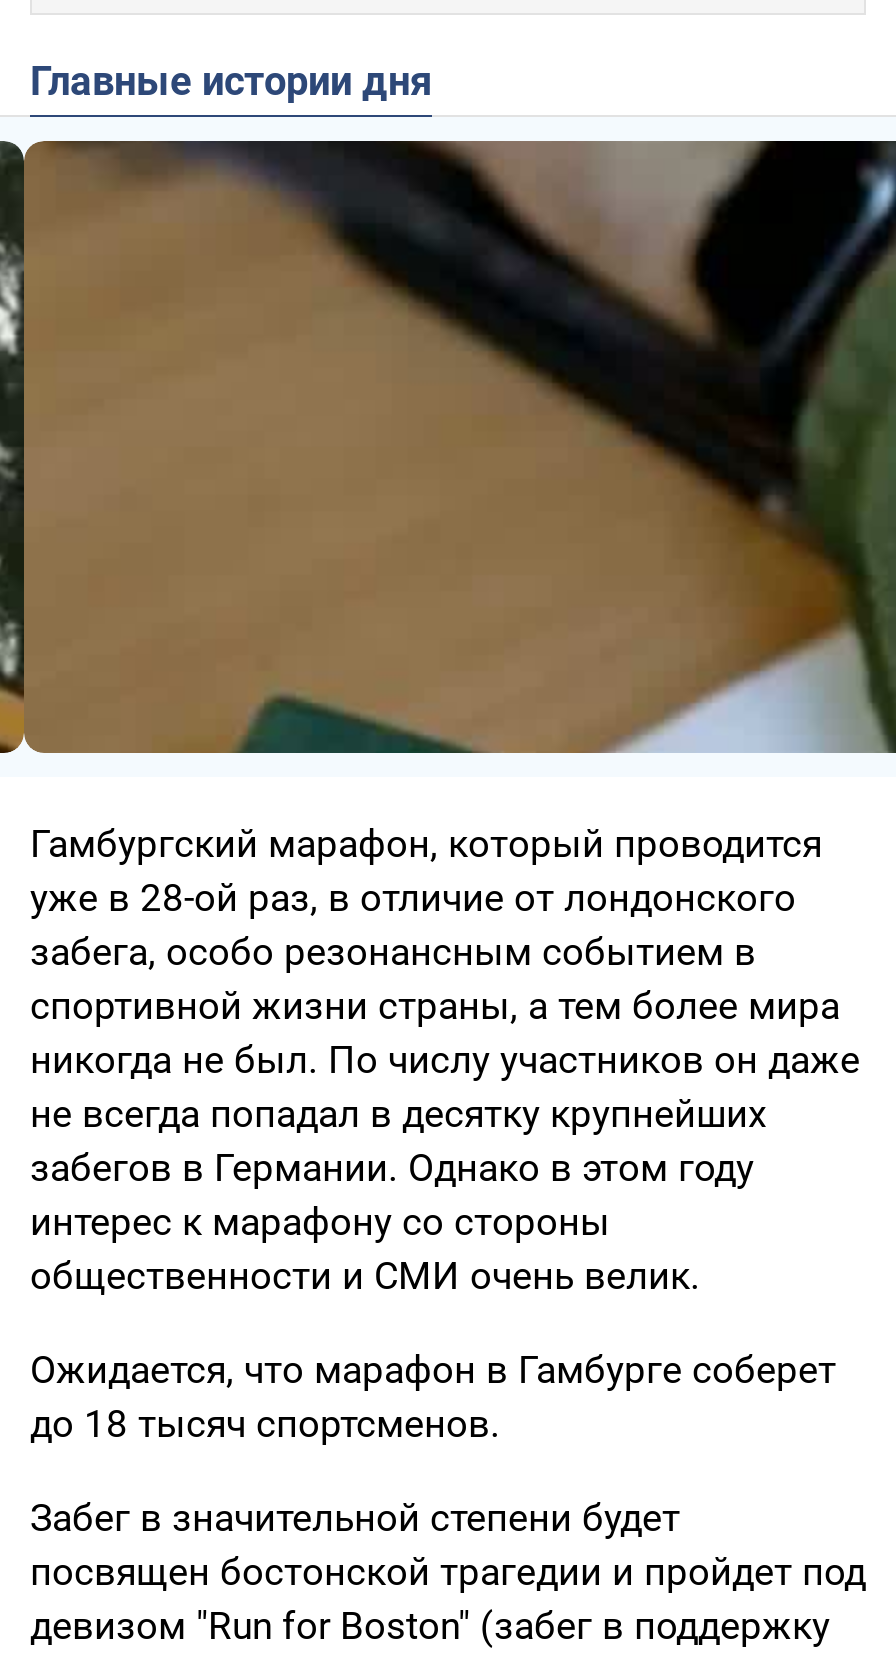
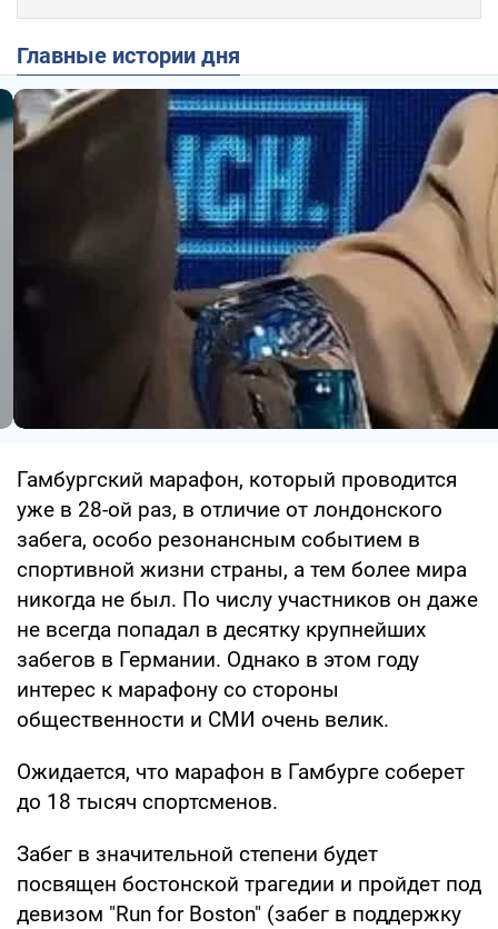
[6,139,890,755] [image] -> [3,88,495,430] [image]

